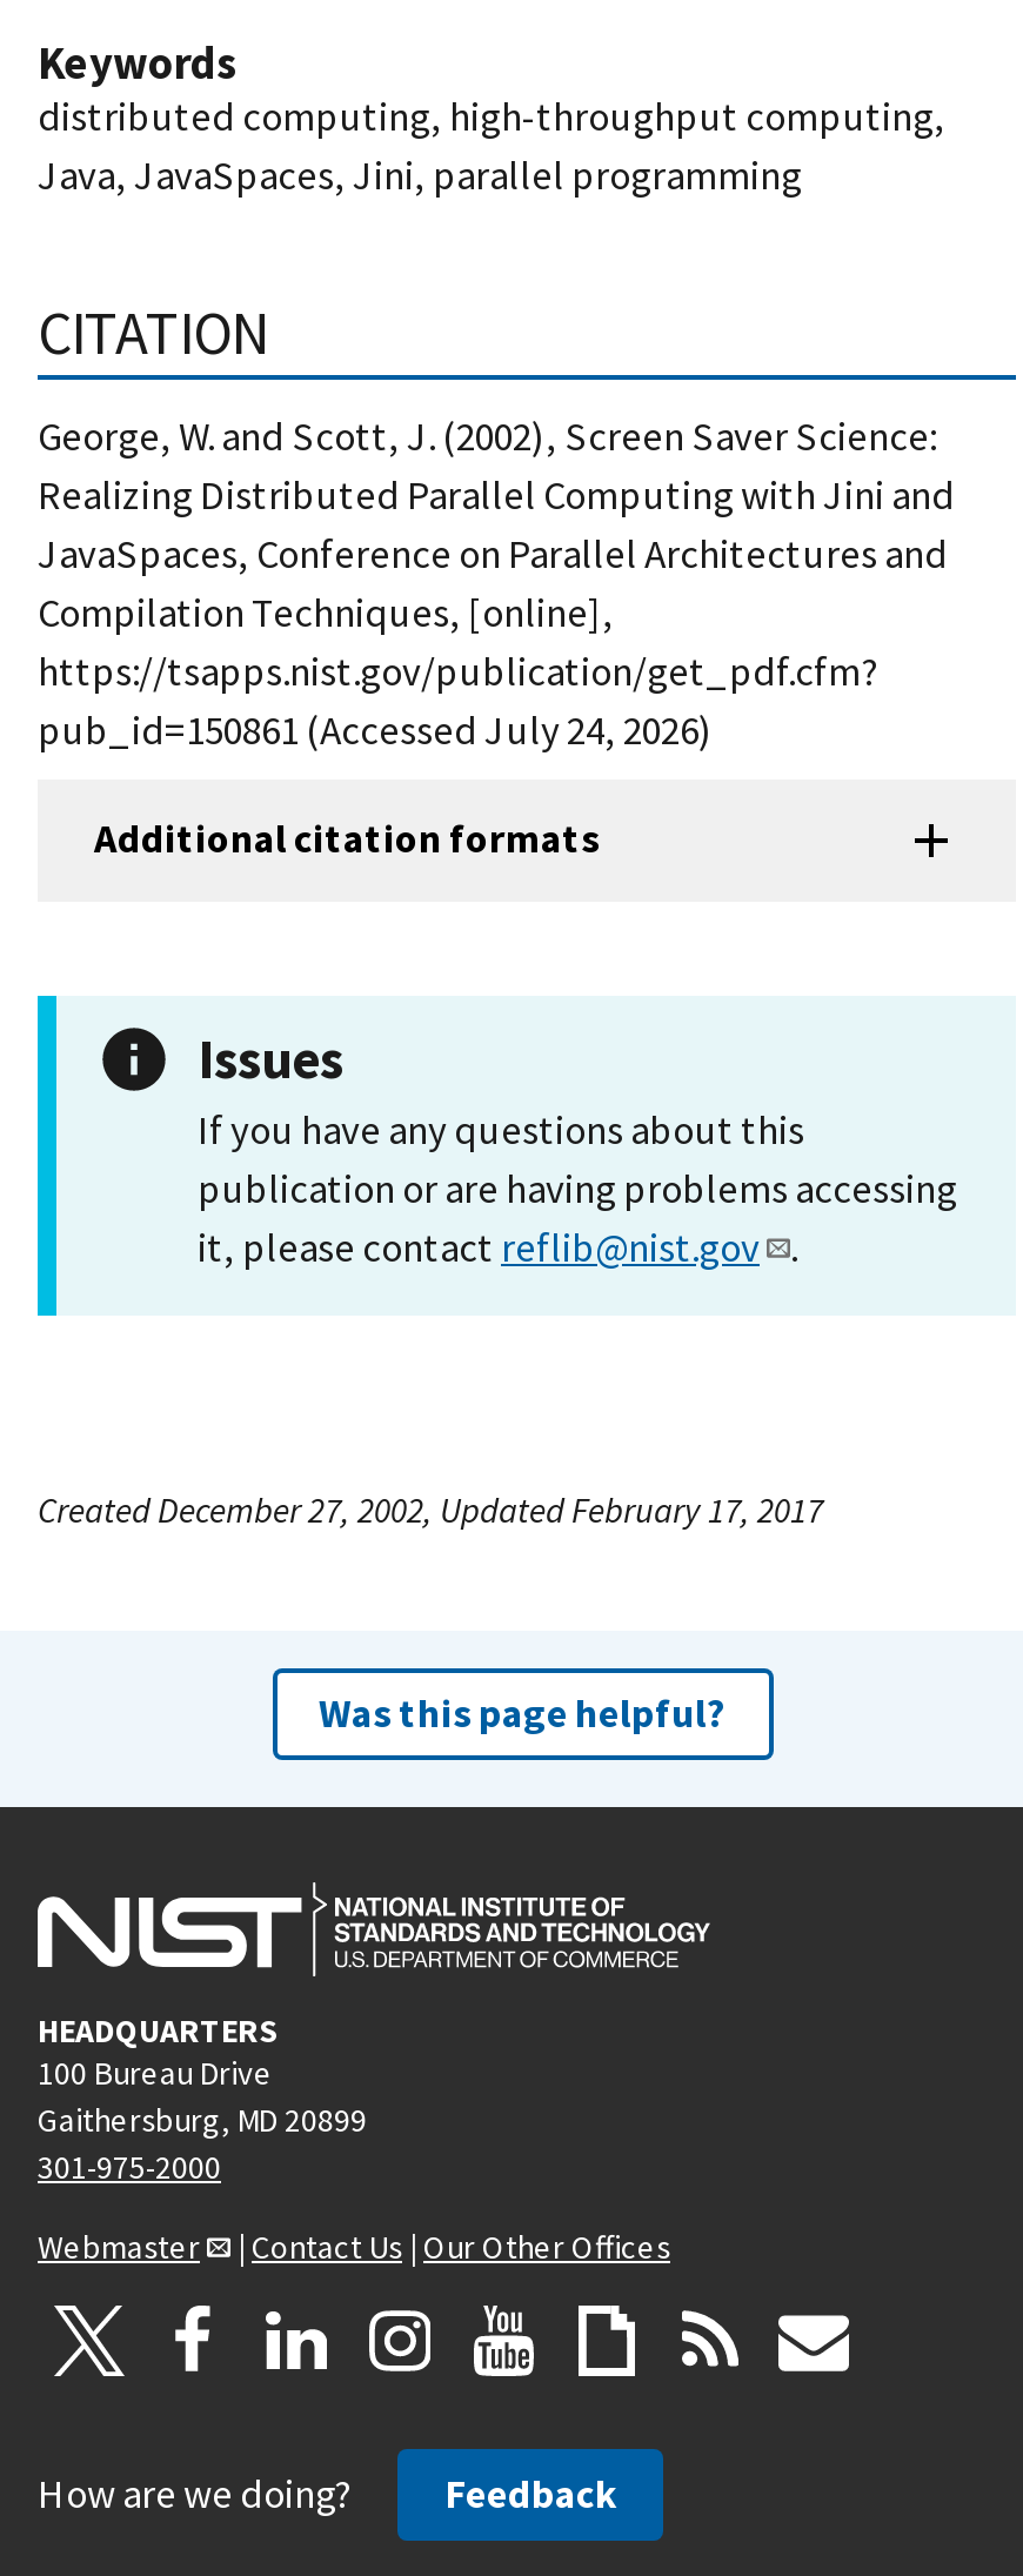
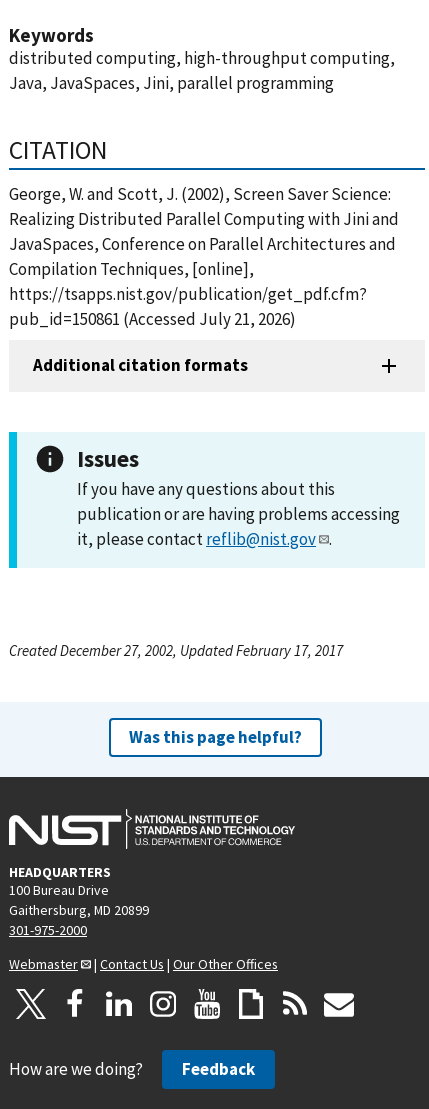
[38,704,713,756] pub_id=150861 (Accessed July 24, 2026) -> [9,308,296,330] pub_id=150861 (Accessed July 21, 2026)

